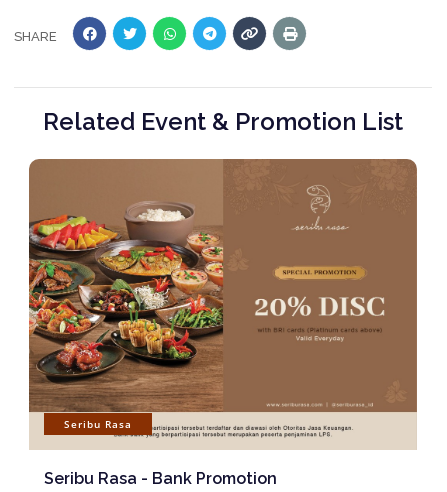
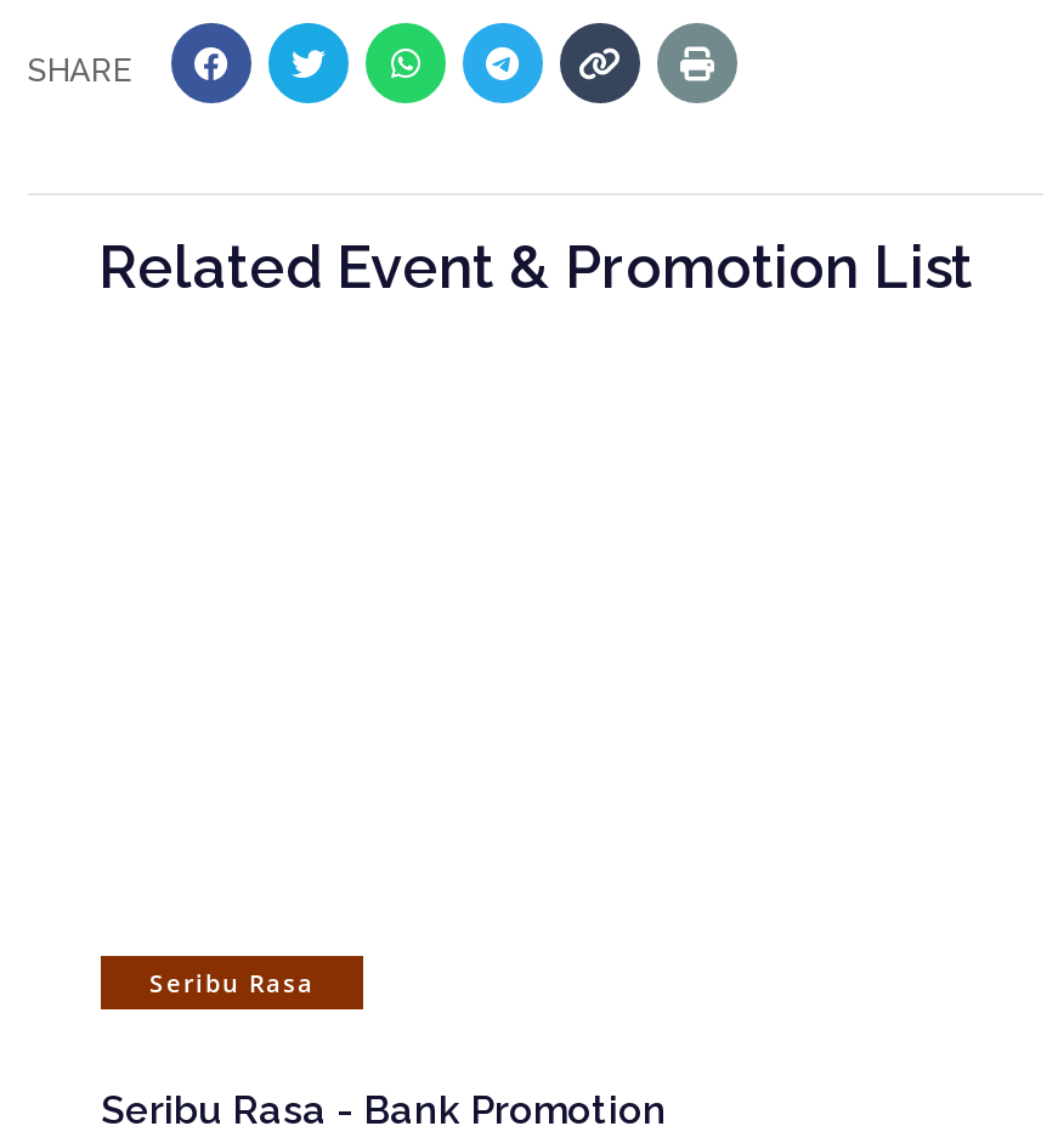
[28,158,418,450] [image] -> none

